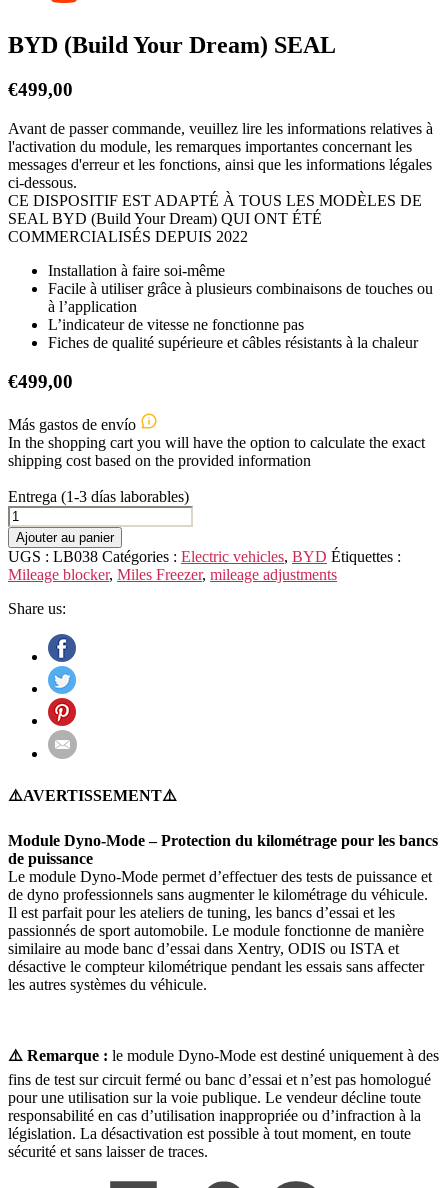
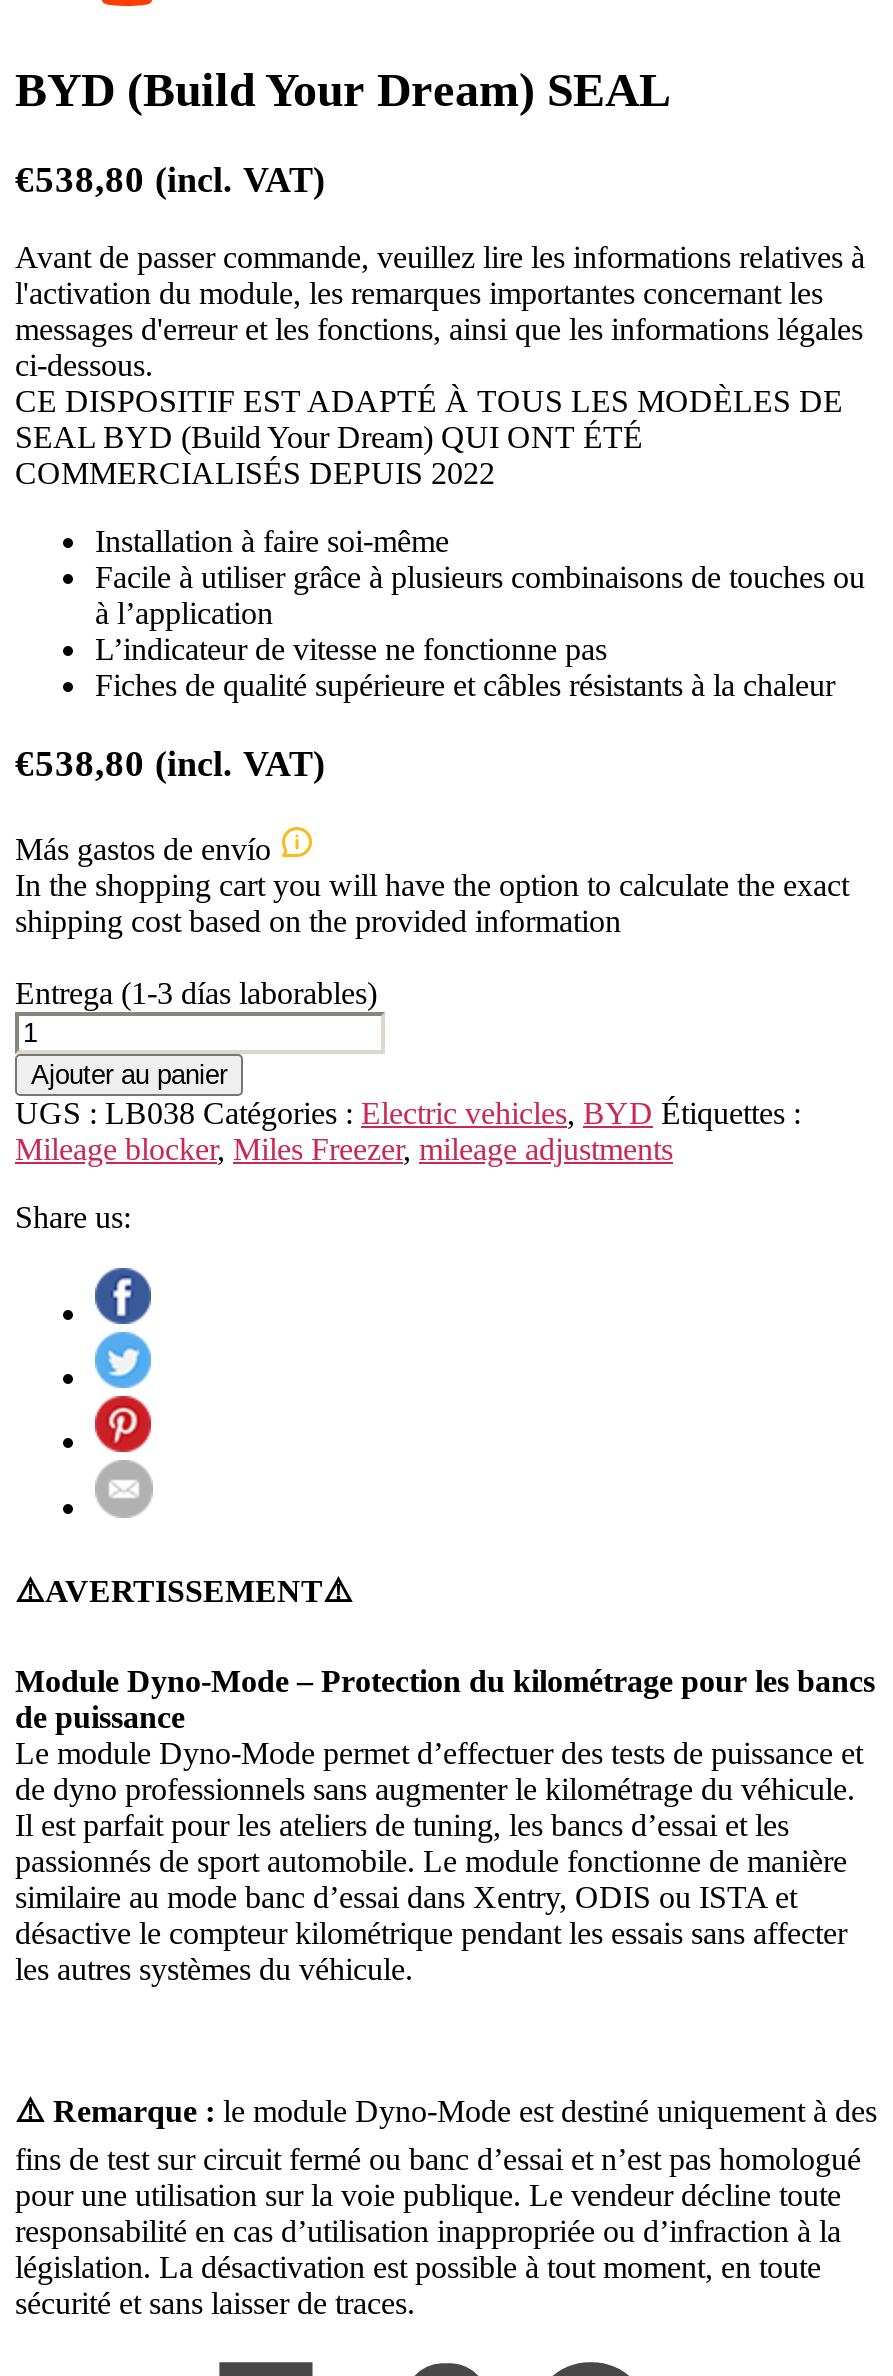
[8,79,73,100] €499,00 -> [15,159,325,201] €538,80 (incl. VAT)
[8,371,73,392] €499,00 -> [15,742,325,784] €538,80 (incl. VAT)

